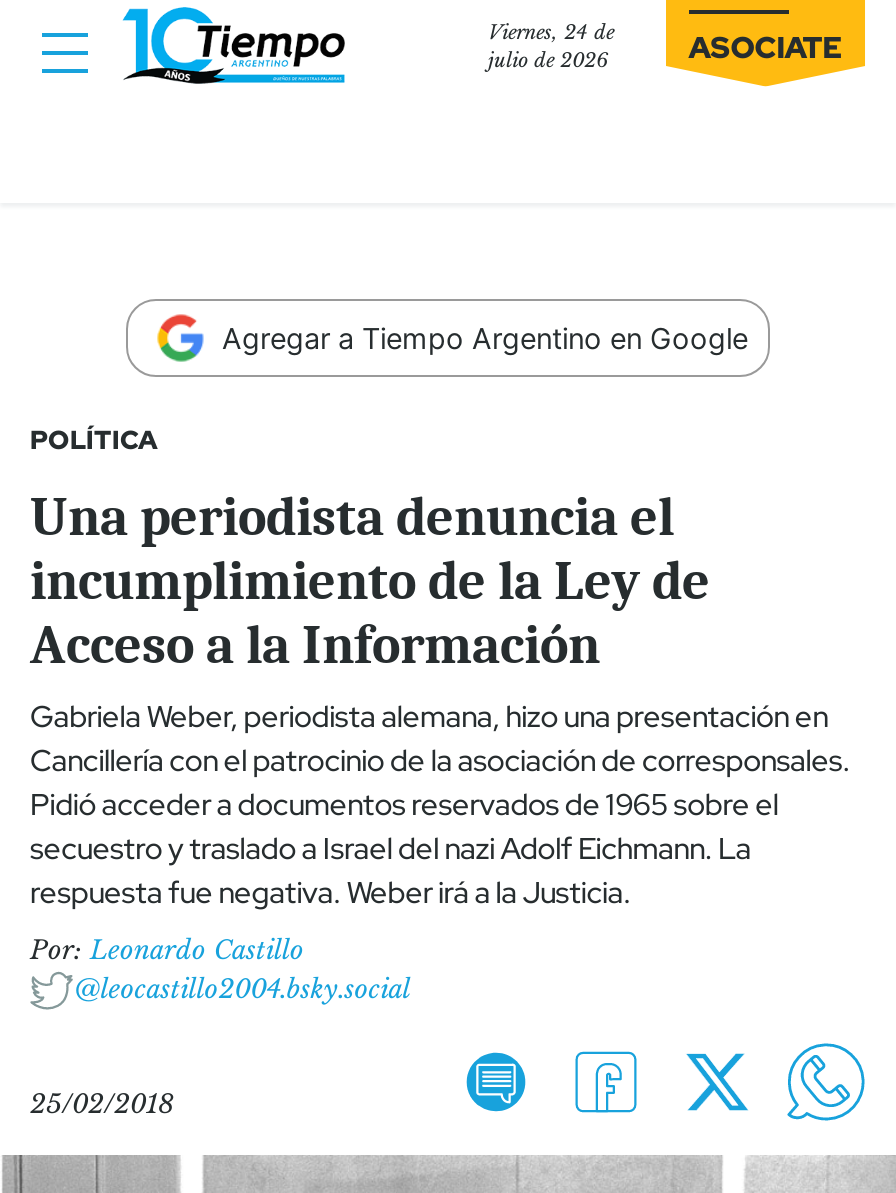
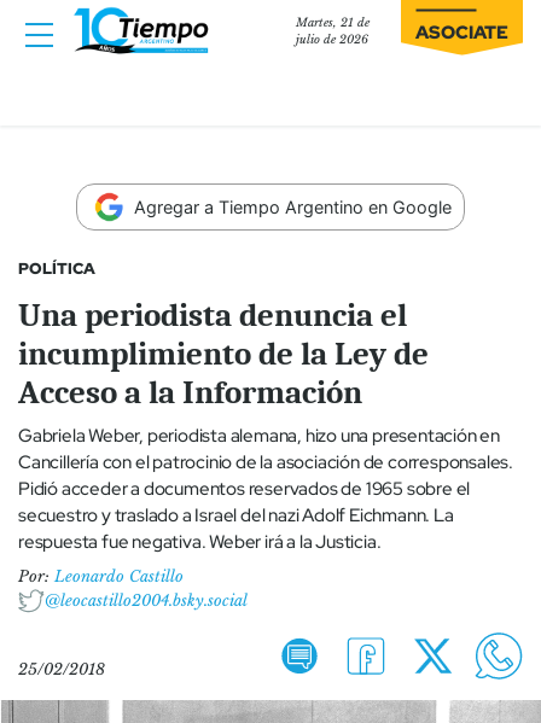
[488,21,614,45] Viernes, 24 de -> [296,16,369,30] Martes, 21 de

